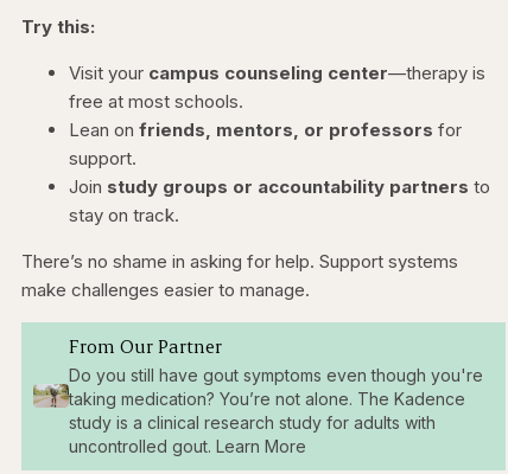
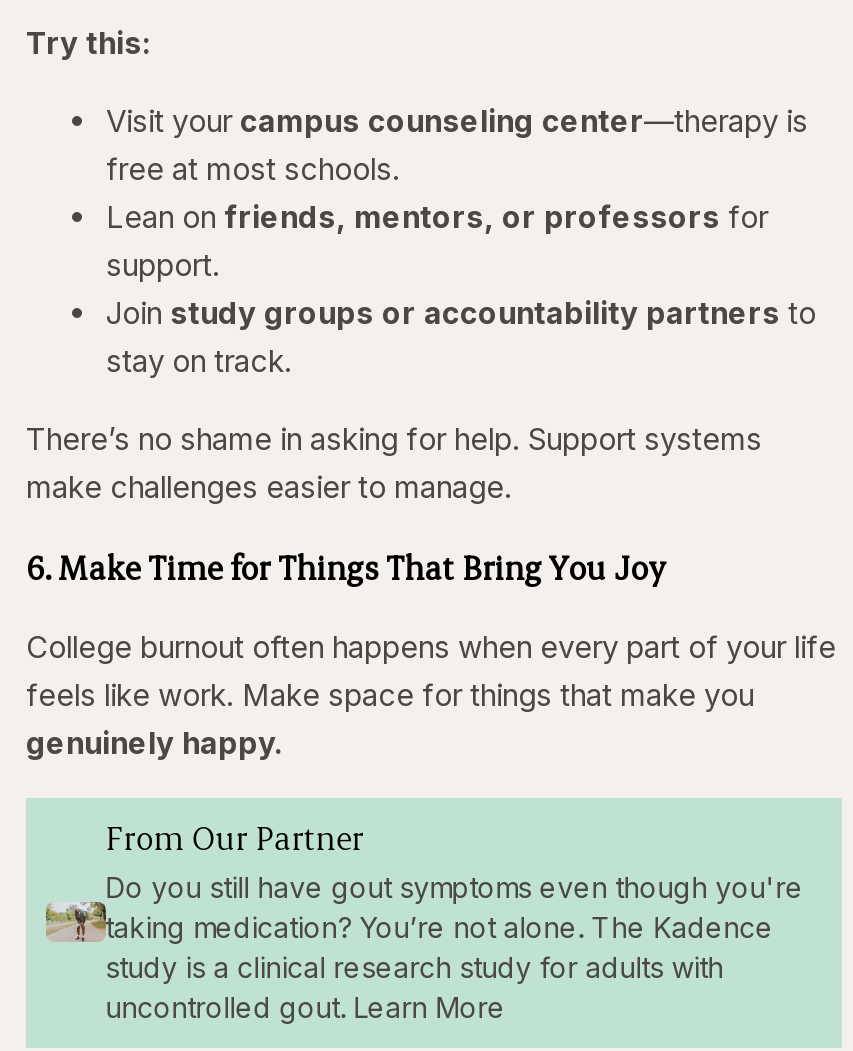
none -> [26,545,836,761] 6. Make Time for Things That Bring You Joy | College burnout often happens when every part of your life | feels like work. Make space for things that make you | genuinely happy.

